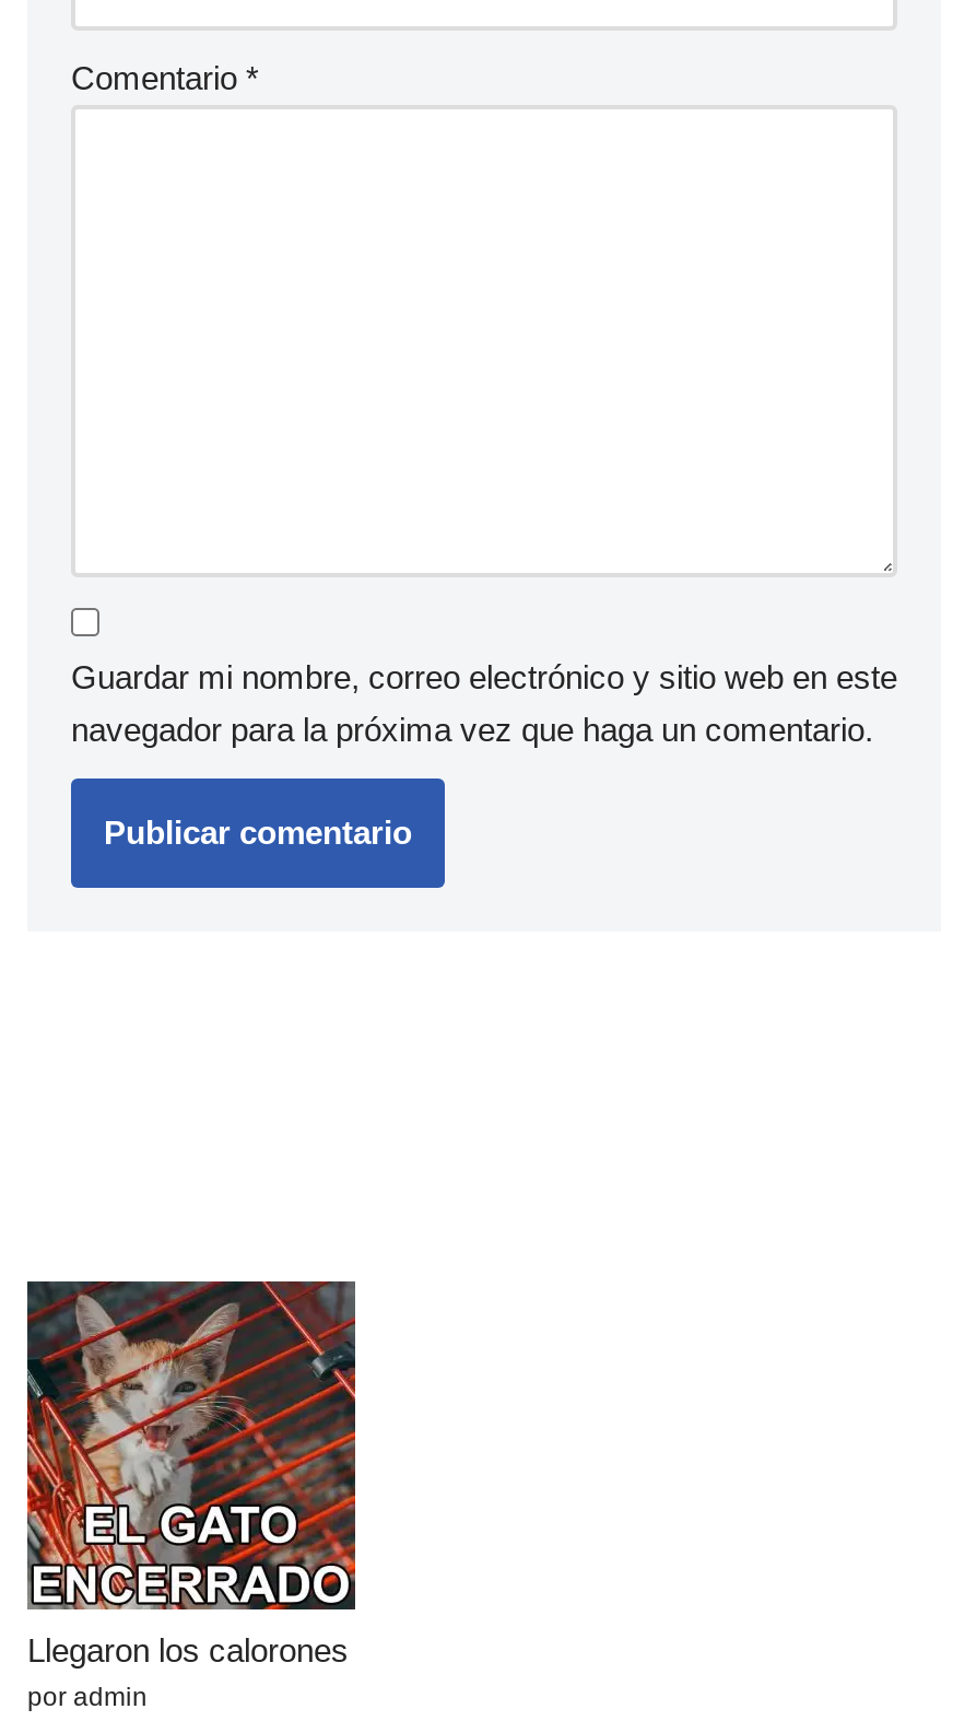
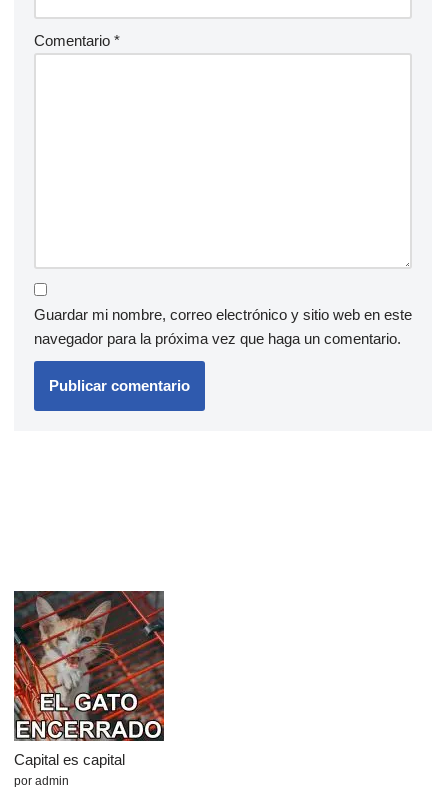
[27,1631,349,1669] Llegaron los calorones -> [14,751,125,768] Capital es capital

